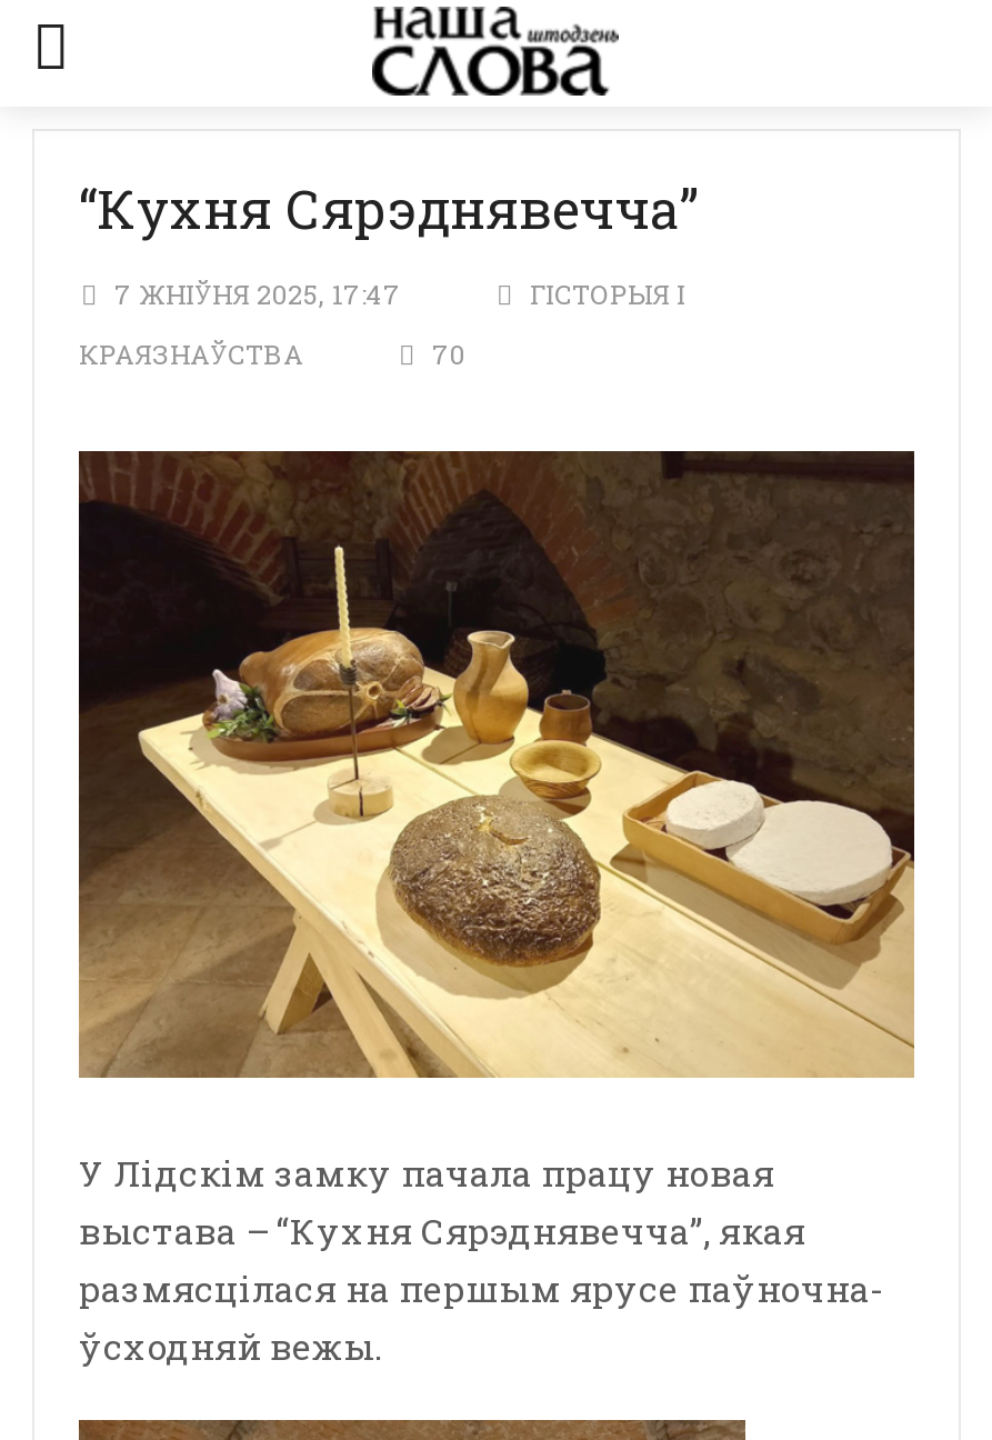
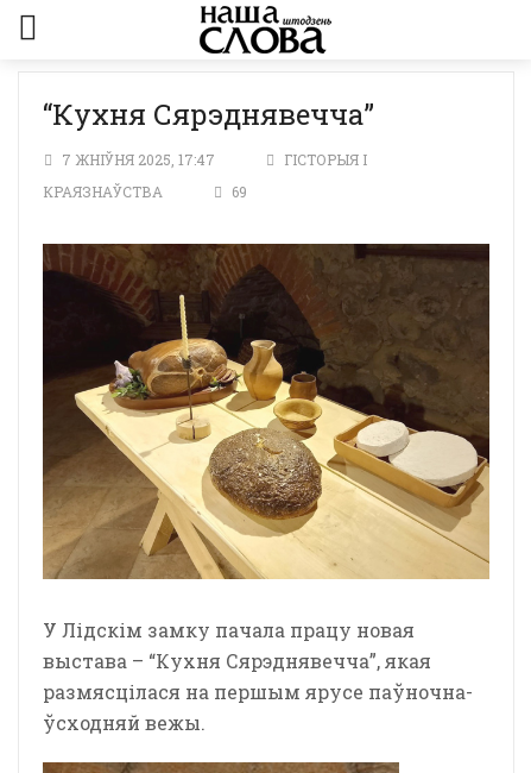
[432,336,465,371] 70 -> [232,182,247,201] 69

